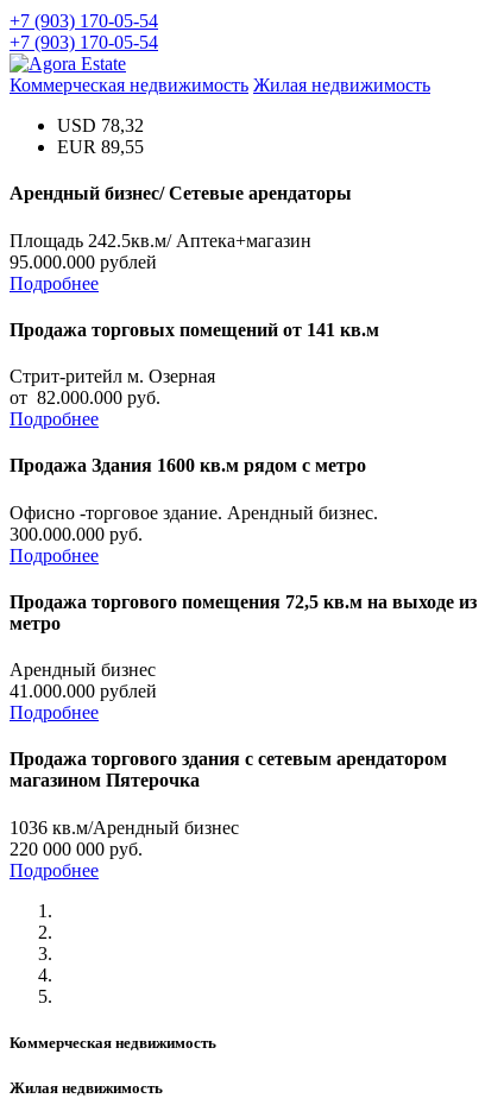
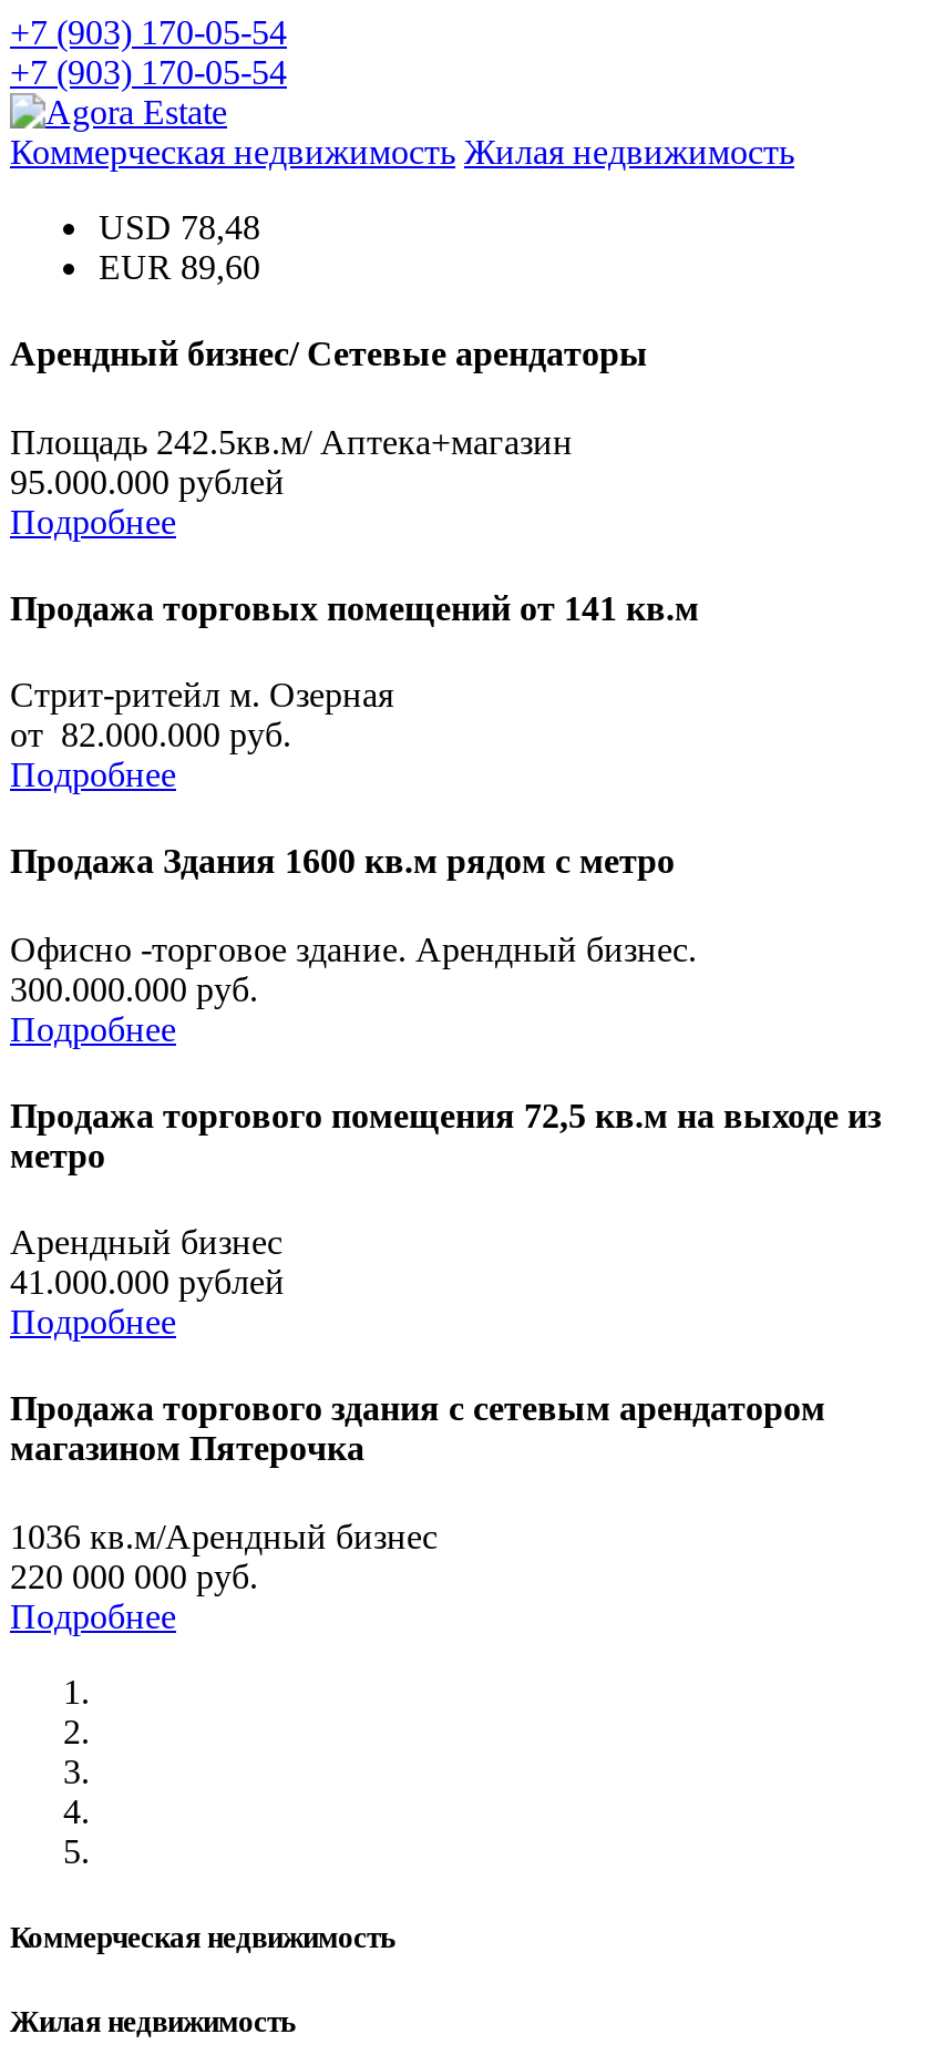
[57,115,144,135] USD 78,32 -> [99,208,260,246] USD 78,48
[57,137,144,157] EUR 89,55 -> [99,248,260,286] EUR 89,60

